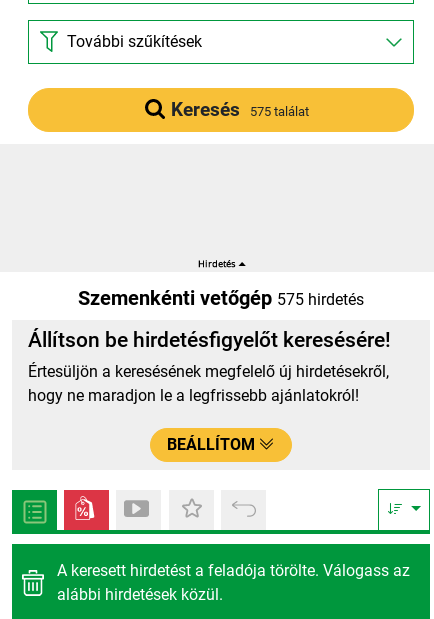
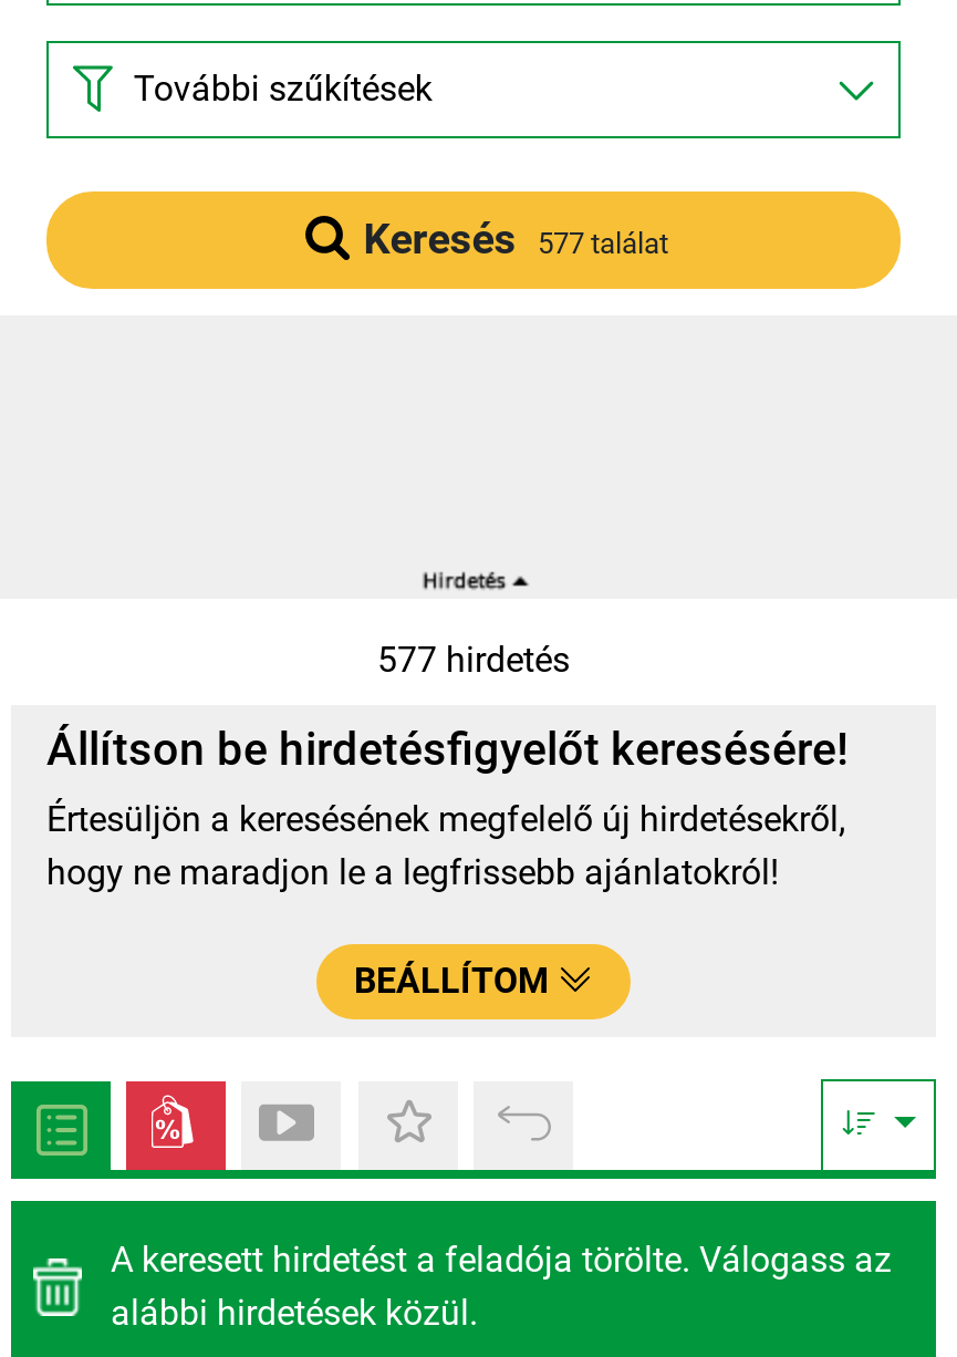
[171,98,309,121] Keresés 575 találat -> [363,214,668,265] Keresés 577 találat
[78,286,364,310] Szemenkénti vetőgép 575 hirdetés -> [377,639,570,681] 577 hirdetés

